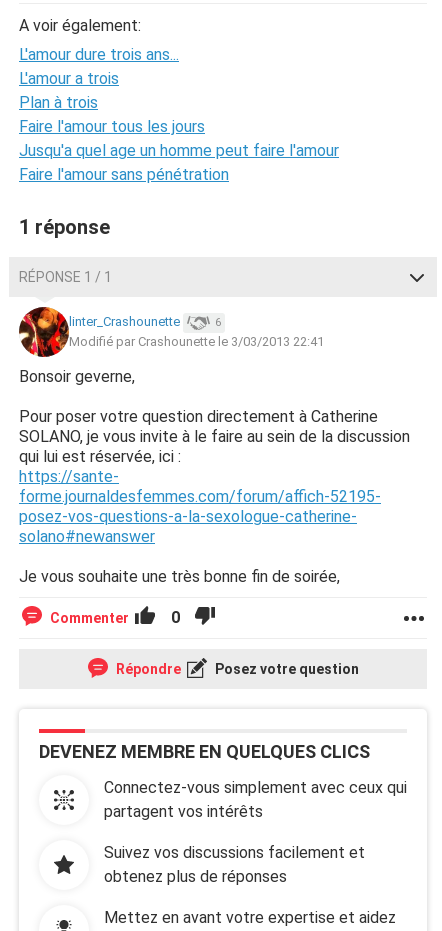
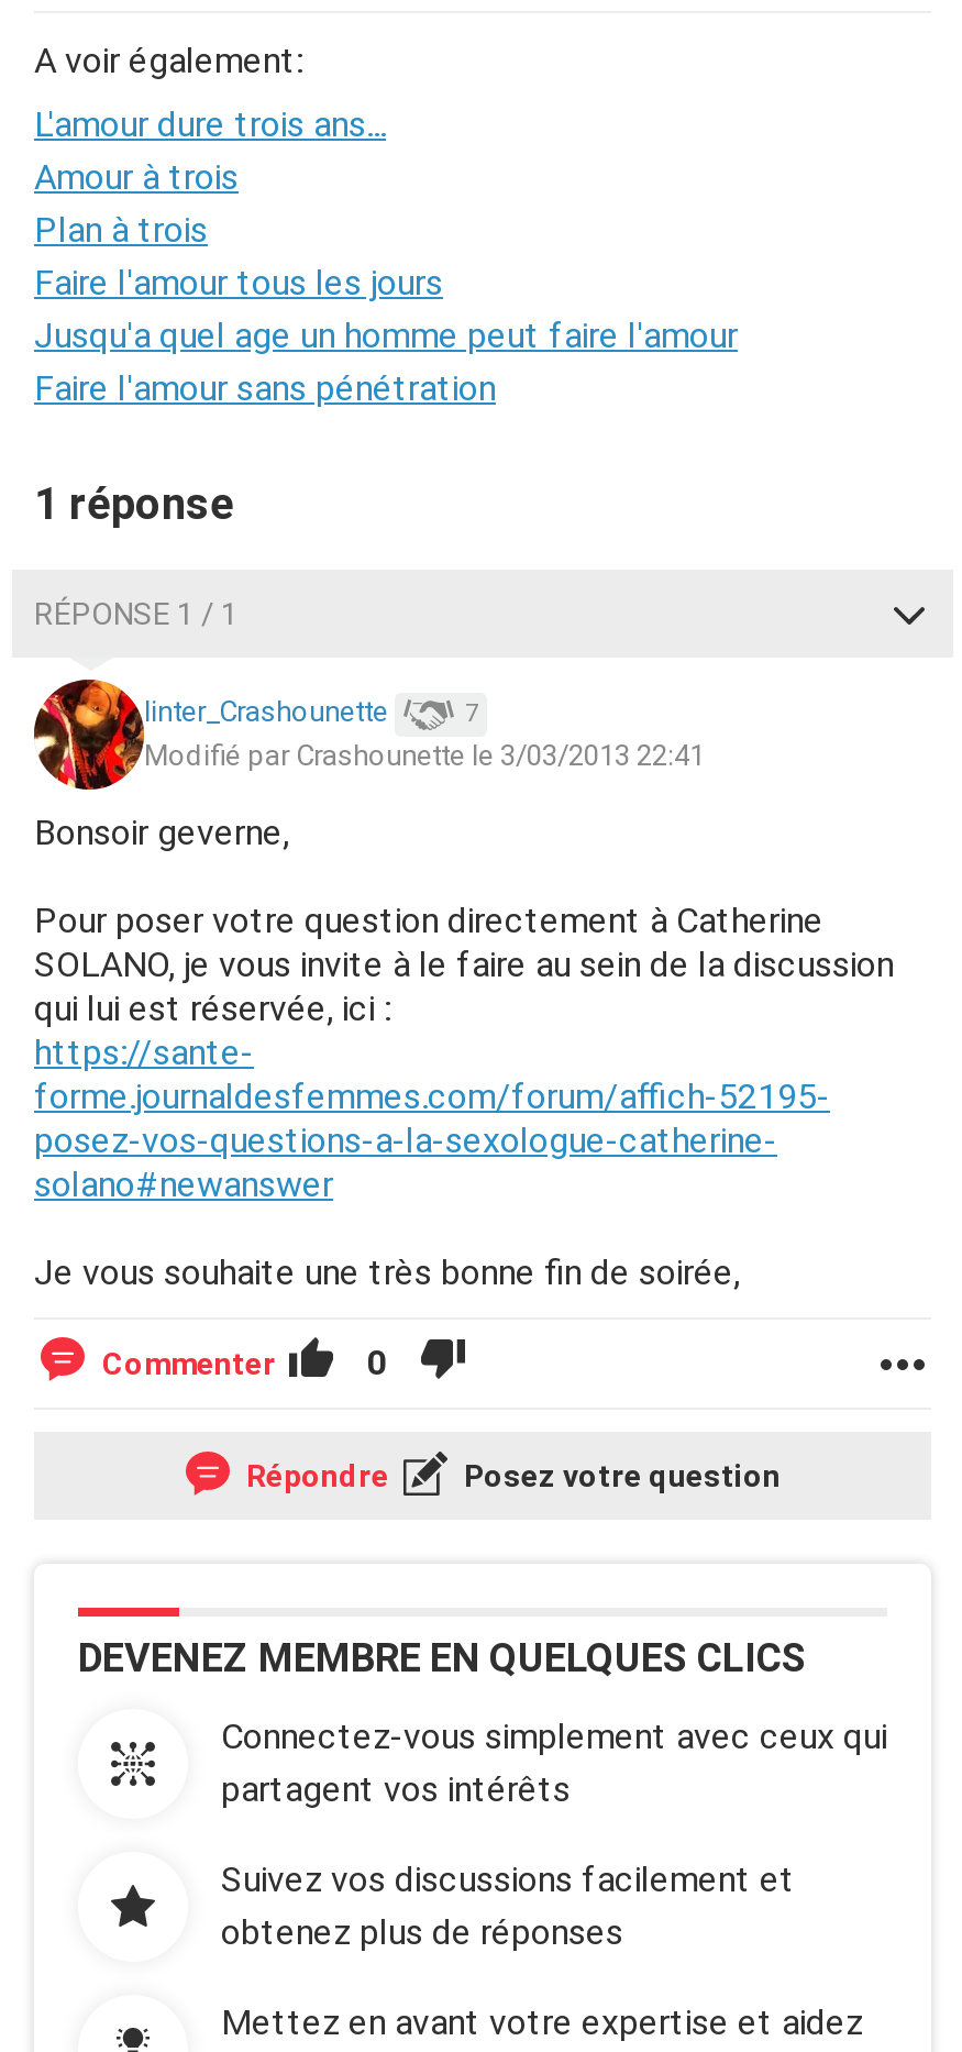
[19,69,119,88] L'amour a trois -> [34,156,239,198] Amour à trois
[215,316,221,329] 6 -> [465,699,478,728] 7

